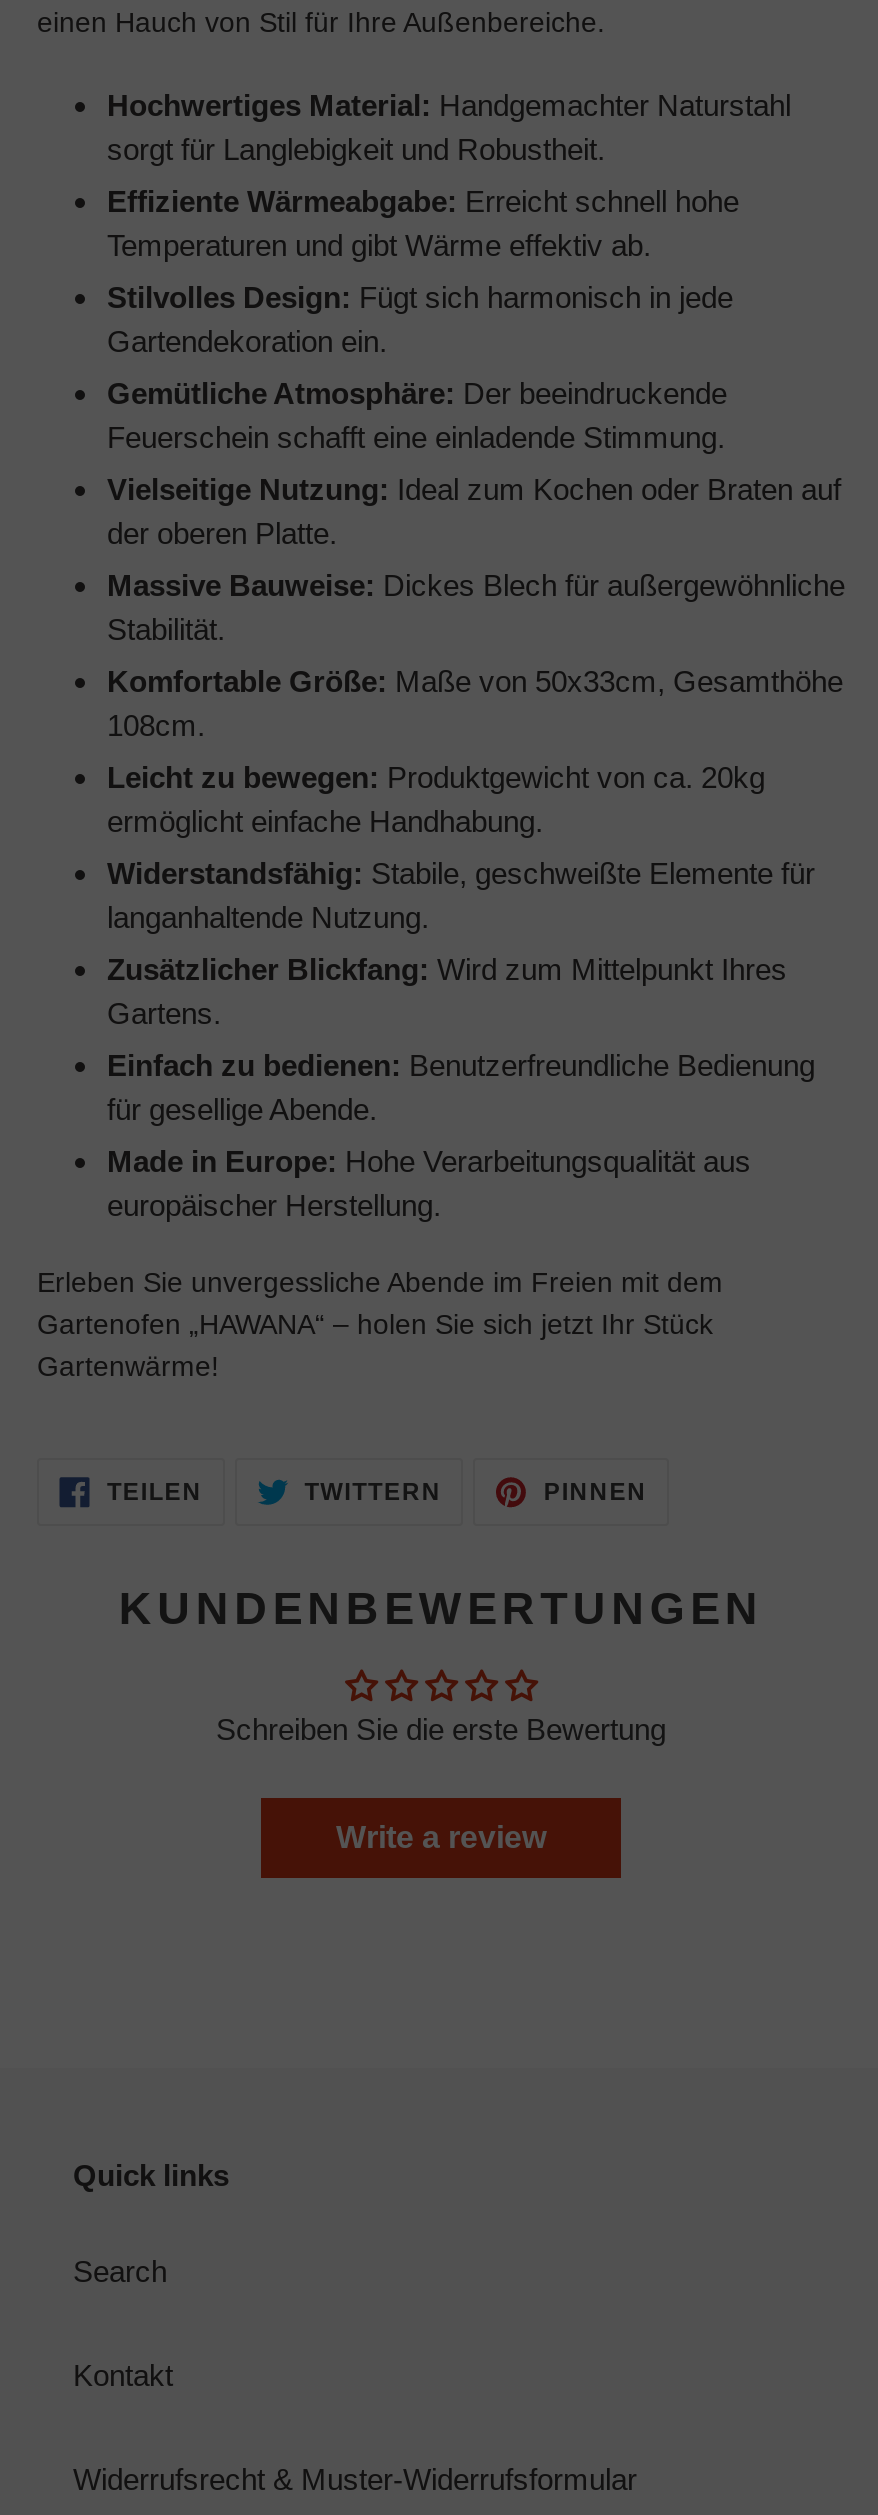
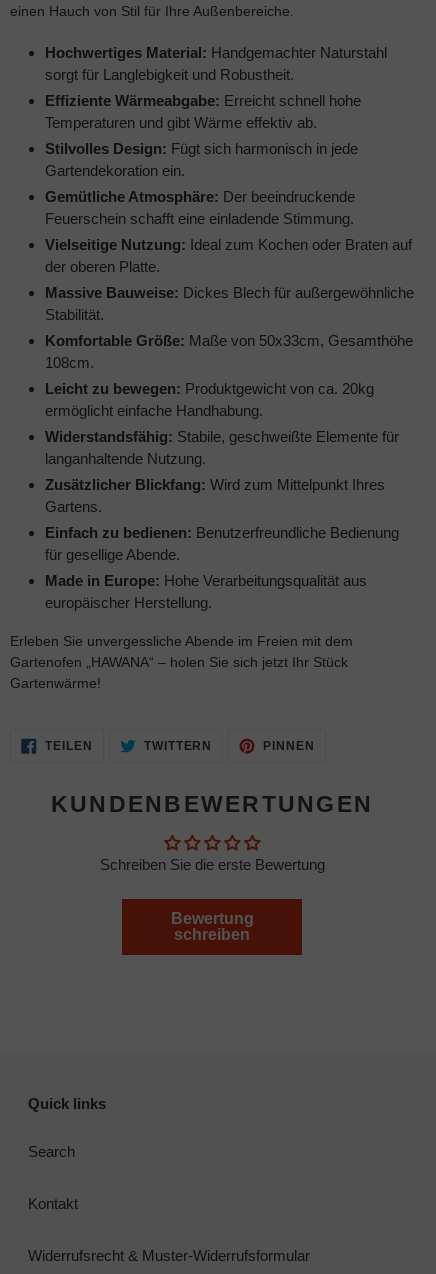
[336,1821,546,1855] Write a review -> [170,910,253,943] Bewertung | schreiben

